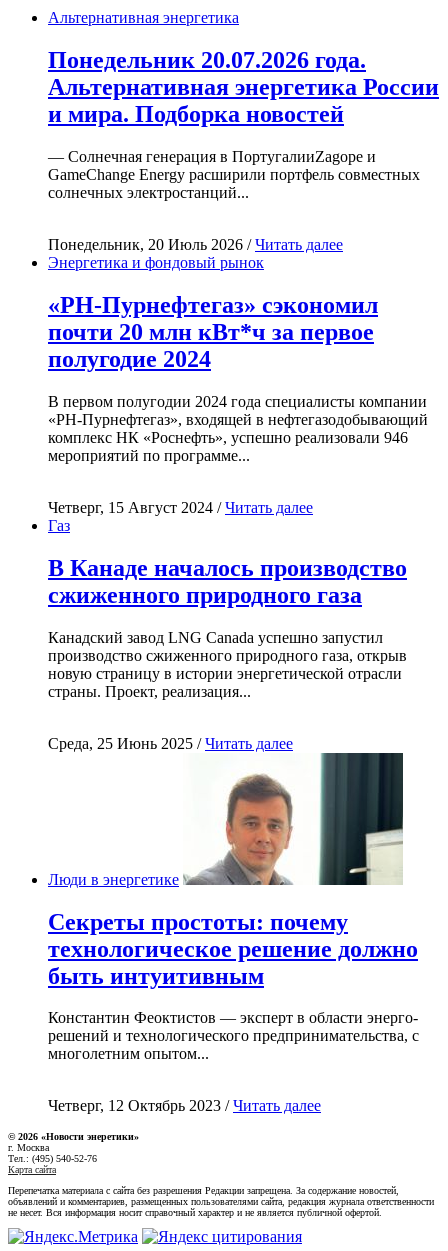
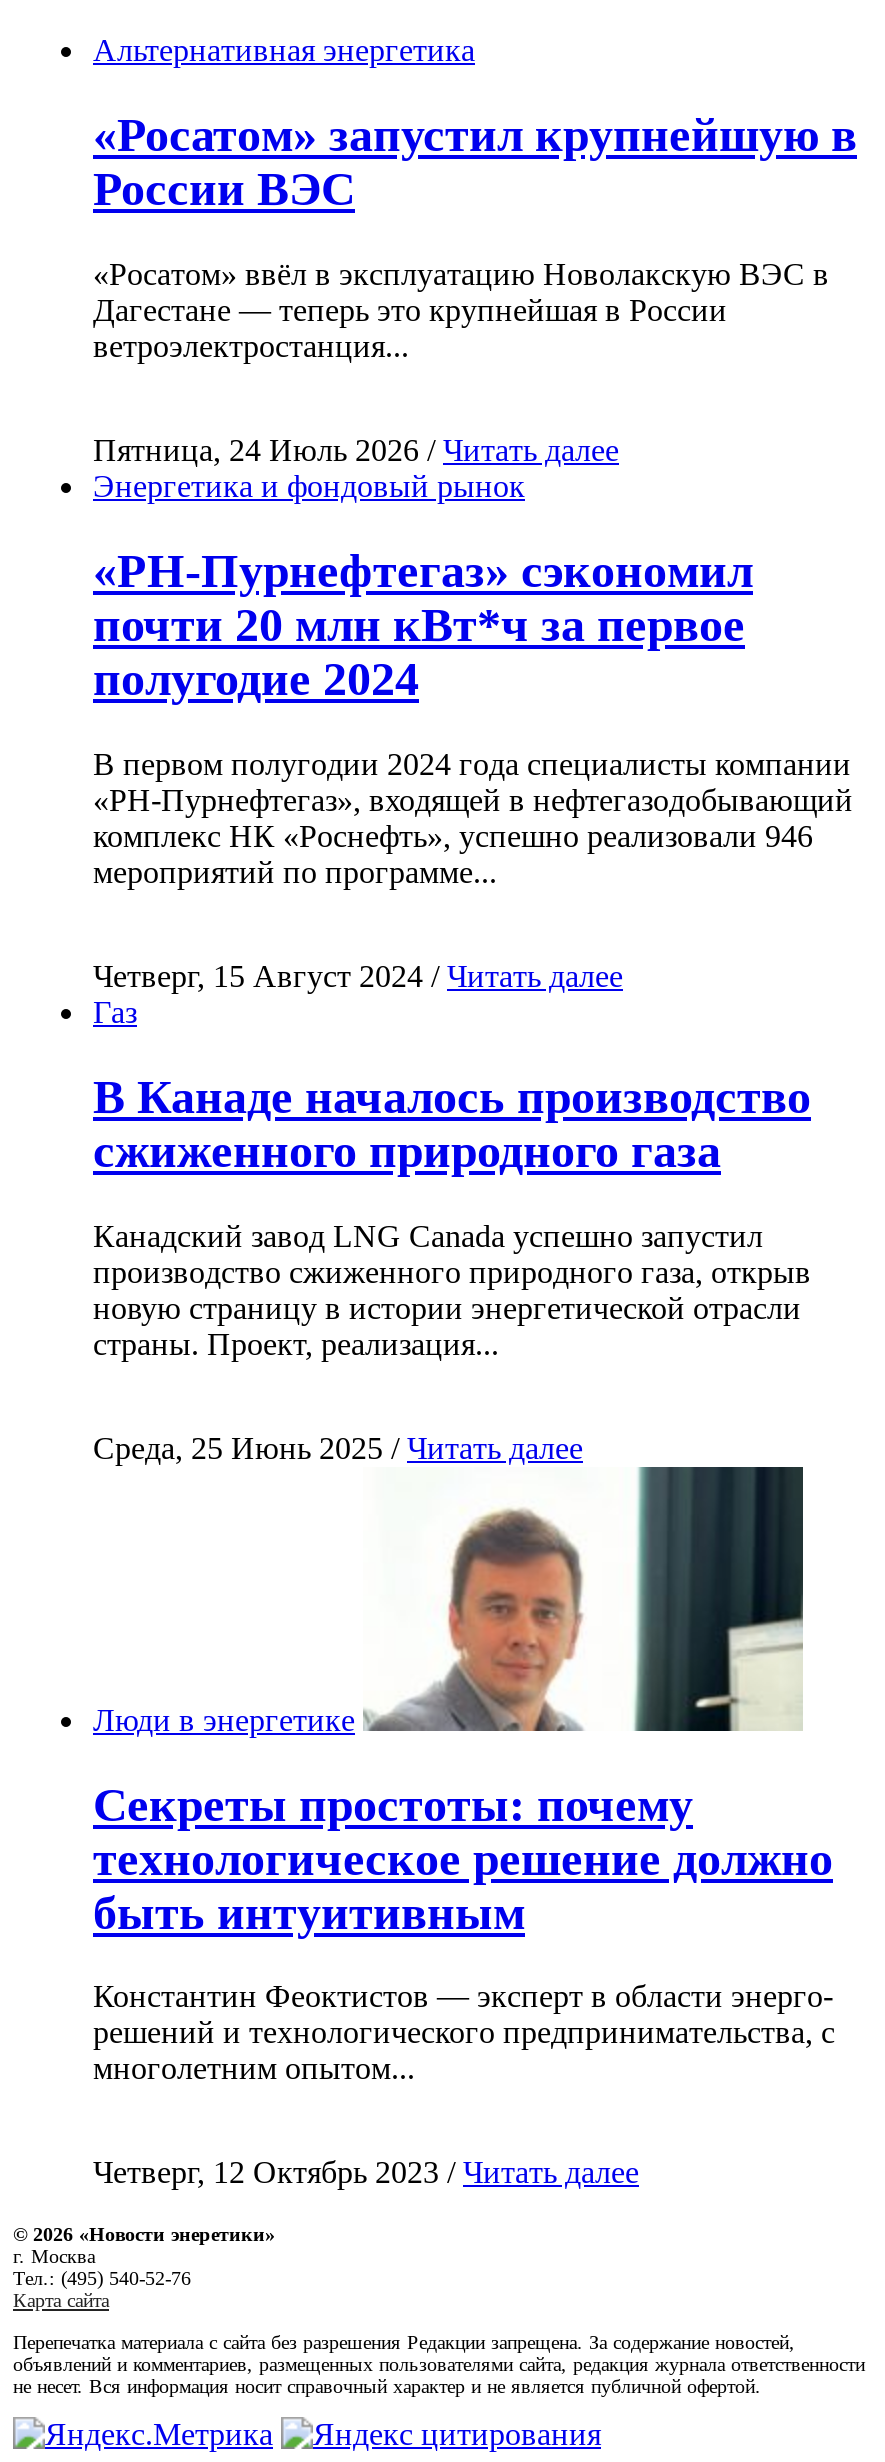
[48,47,439,127] Понедельник 20.07.2026 года. | Альтернативная энергетика России | и мира. Подборка новостей -> [93,109,857,215] «Росатом» запустил крупнейшую в | России ВЭС
[48,148,420,201] — Солнечная генерация в ПортугалииZagope и | GameChange Energy расширили портфель совместных | солнечных электростанций... -> [93,257,829,363] «Росатом» ввёл в эксплуатацию Новолакскую ВЭС в | Дагестане — теперь это крупнейшая в России | ветроэлектростанция...
[48,236,343,253] Понедельник, 20 Июль 2026 / Читать далее -> [93,433,619,467] Пятница, 24 Июль 2026 / Читать далее

